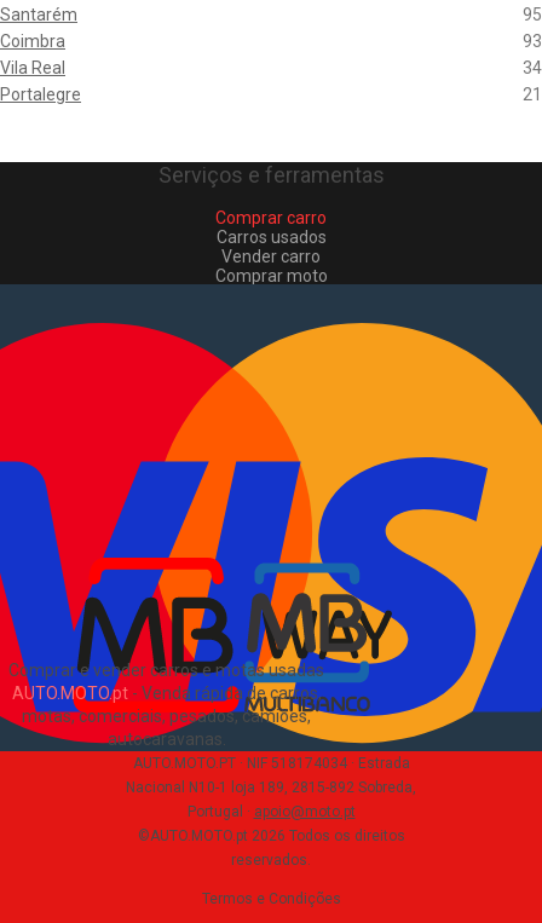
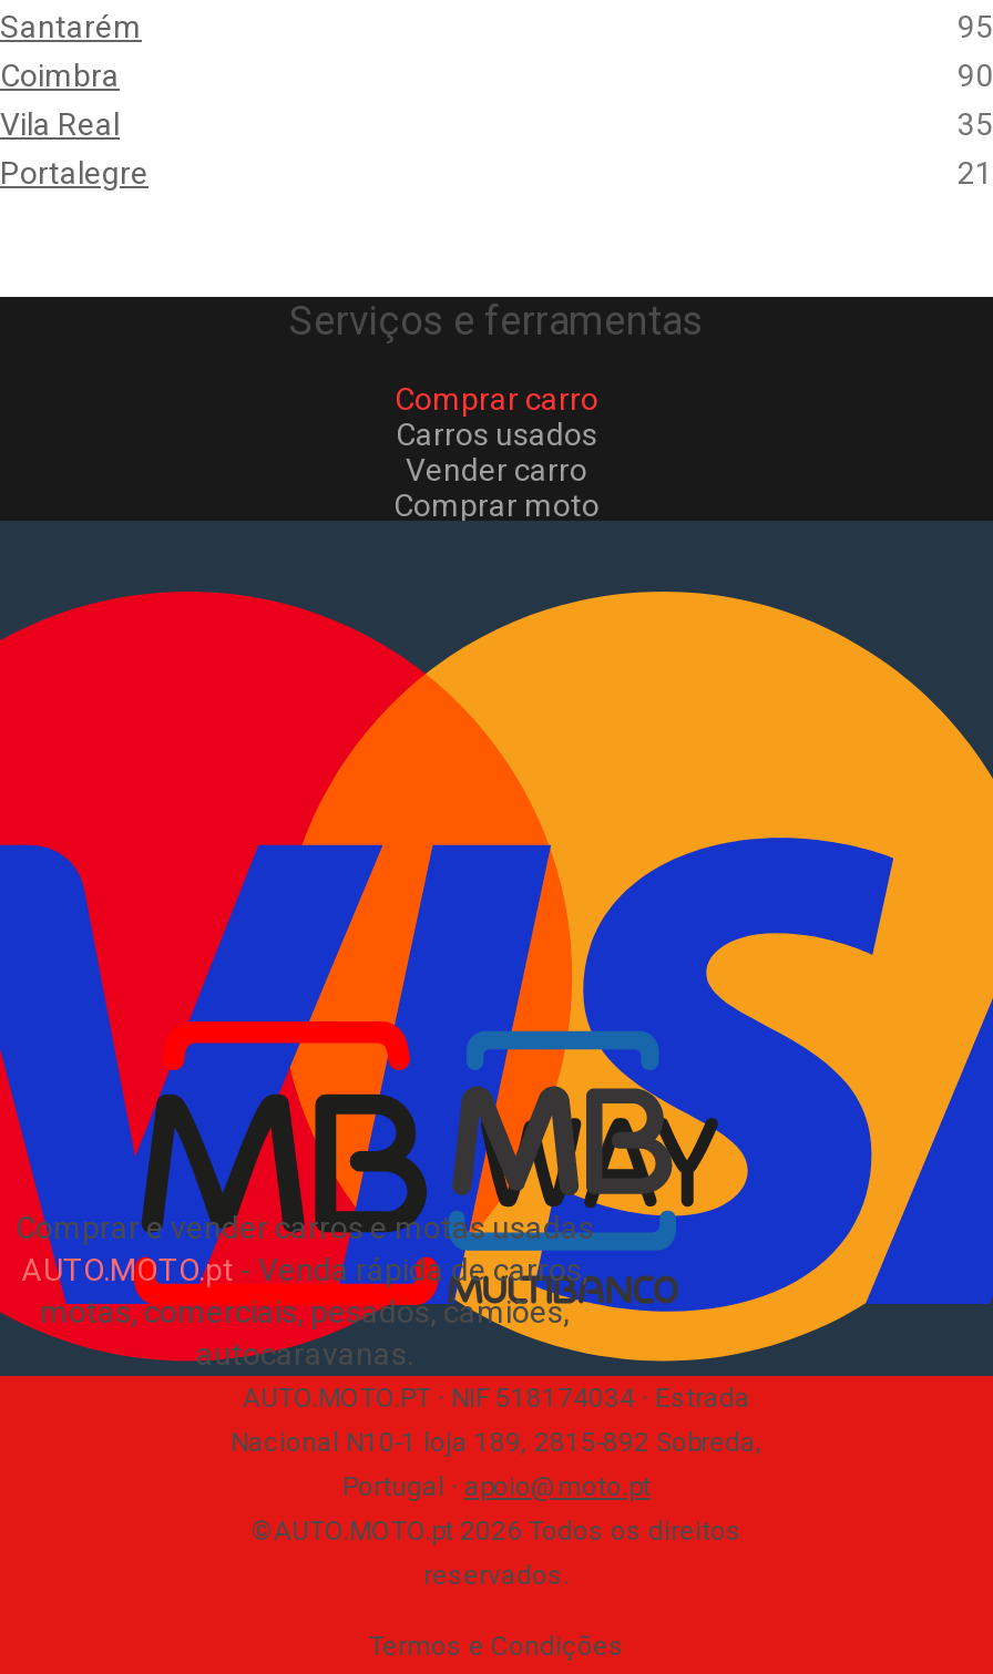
[523,31,542,51] 93 -> [958,58,993,93] 90
[523,58,542,77] 34 -> [958,106,993,142] 35

